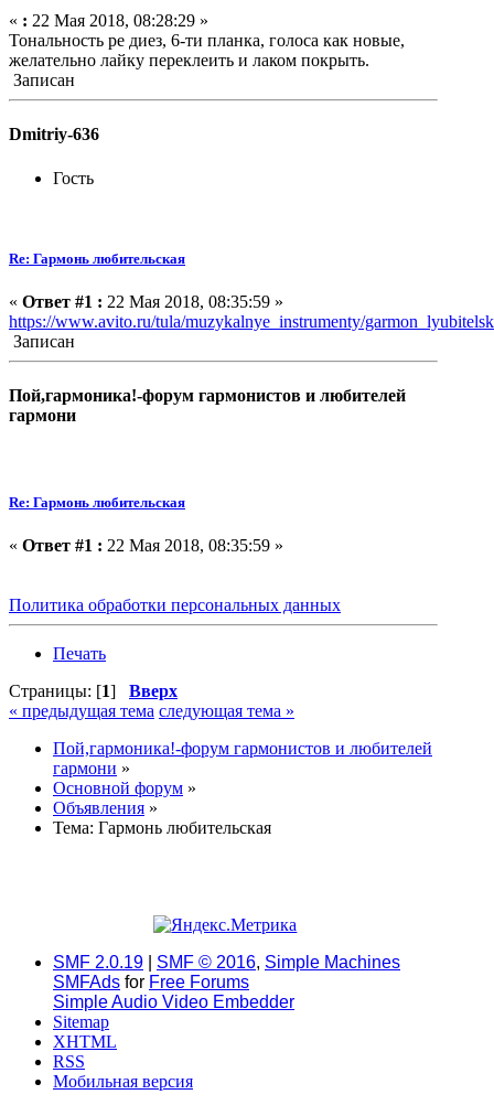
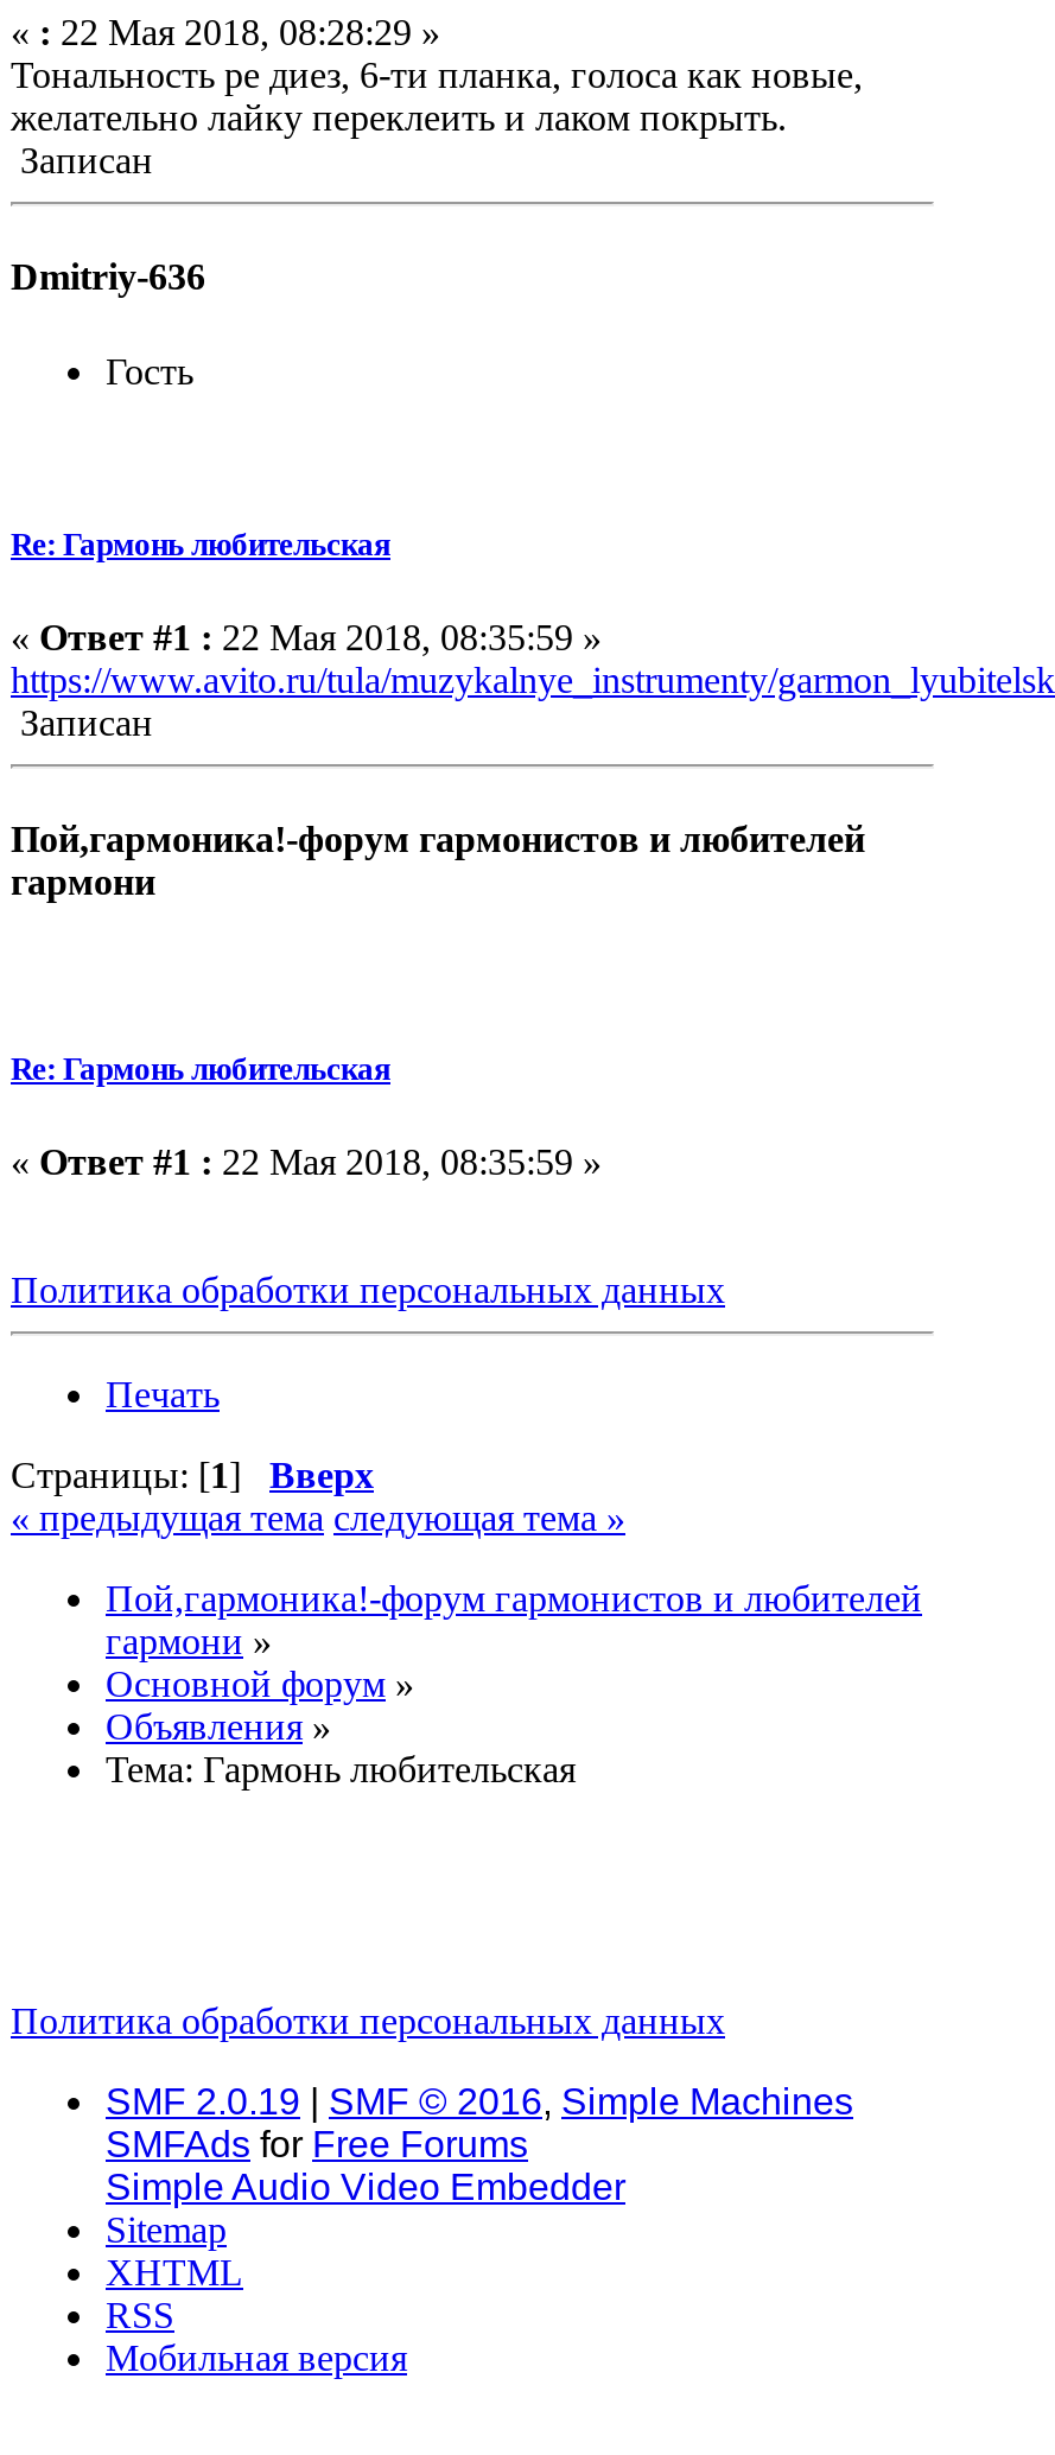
none -> [11,2000,725,2040] Политика обработки персональных данных

